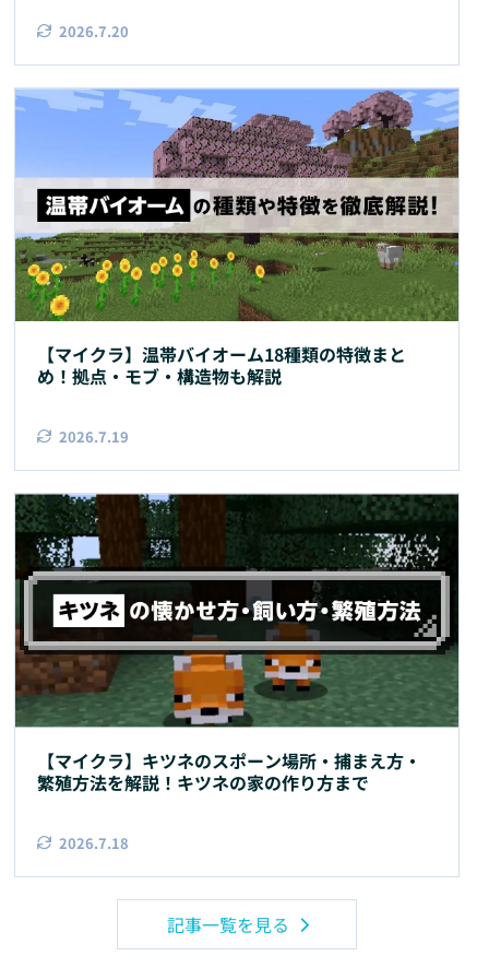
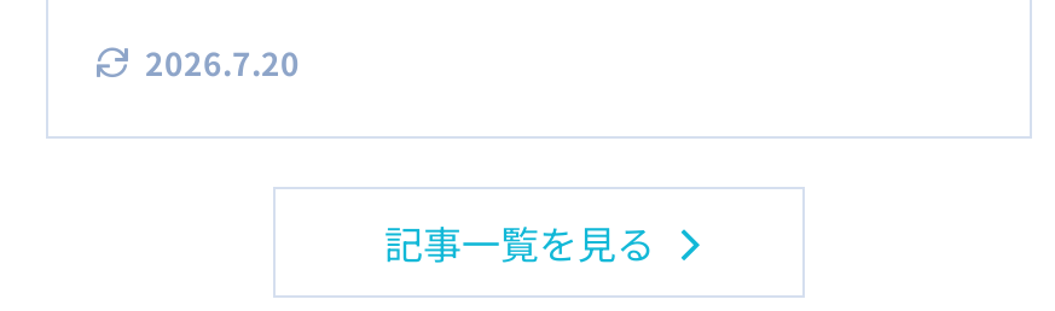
[14,87,460,447] [image] | 【マイクラ】温帯バイオーム18種類の特徴まと | め！拠点・モブ・構造物も解説 | 2026.7.19 -> none
[14,493,460,853] [image] | 【マイクラ】キツネのスポーン場所・捕まえ方・ | 繁殖方法を解説！キツネの家の作り方まで | 2026.7.18 -> none

